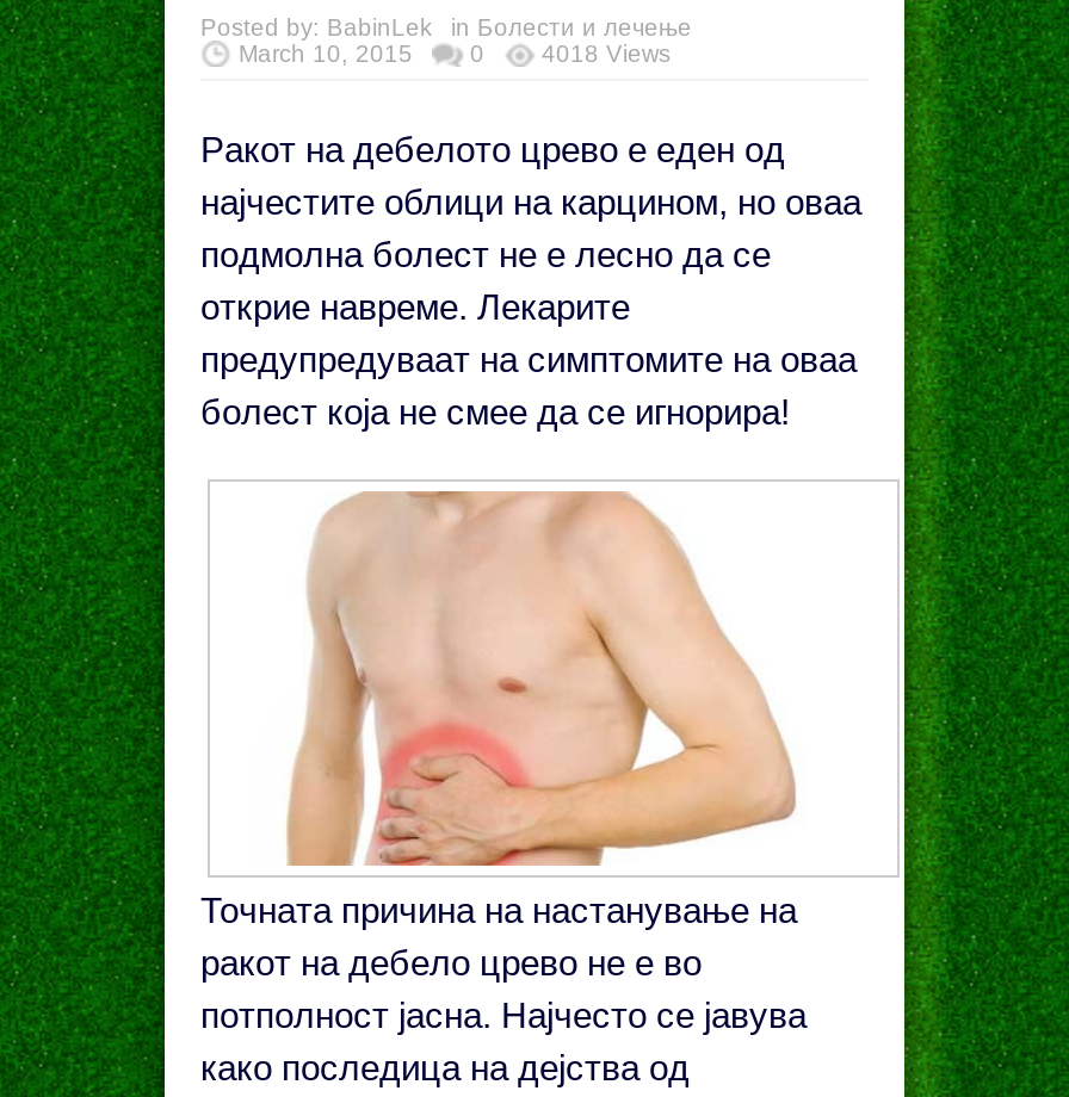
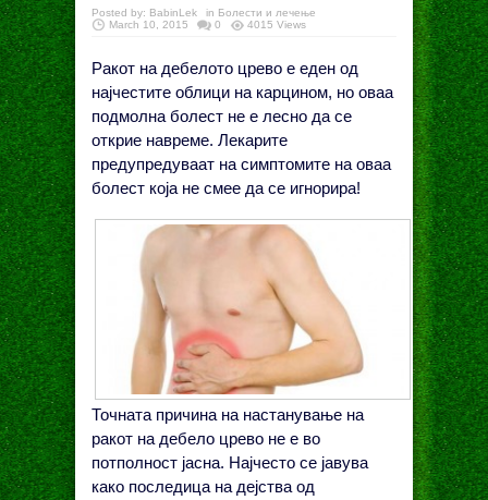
[542,41,671,67] 4018 Views -> [247,19,306,31] 4015 Views

